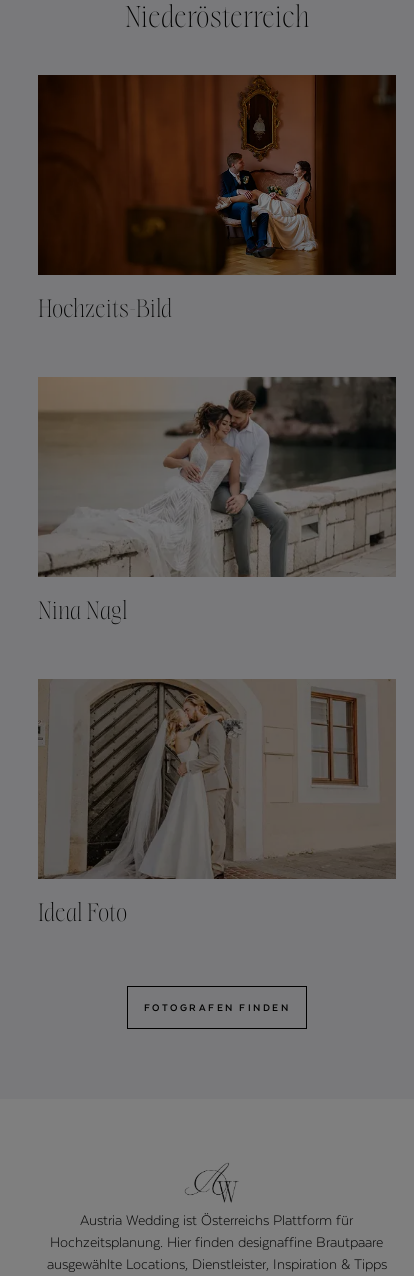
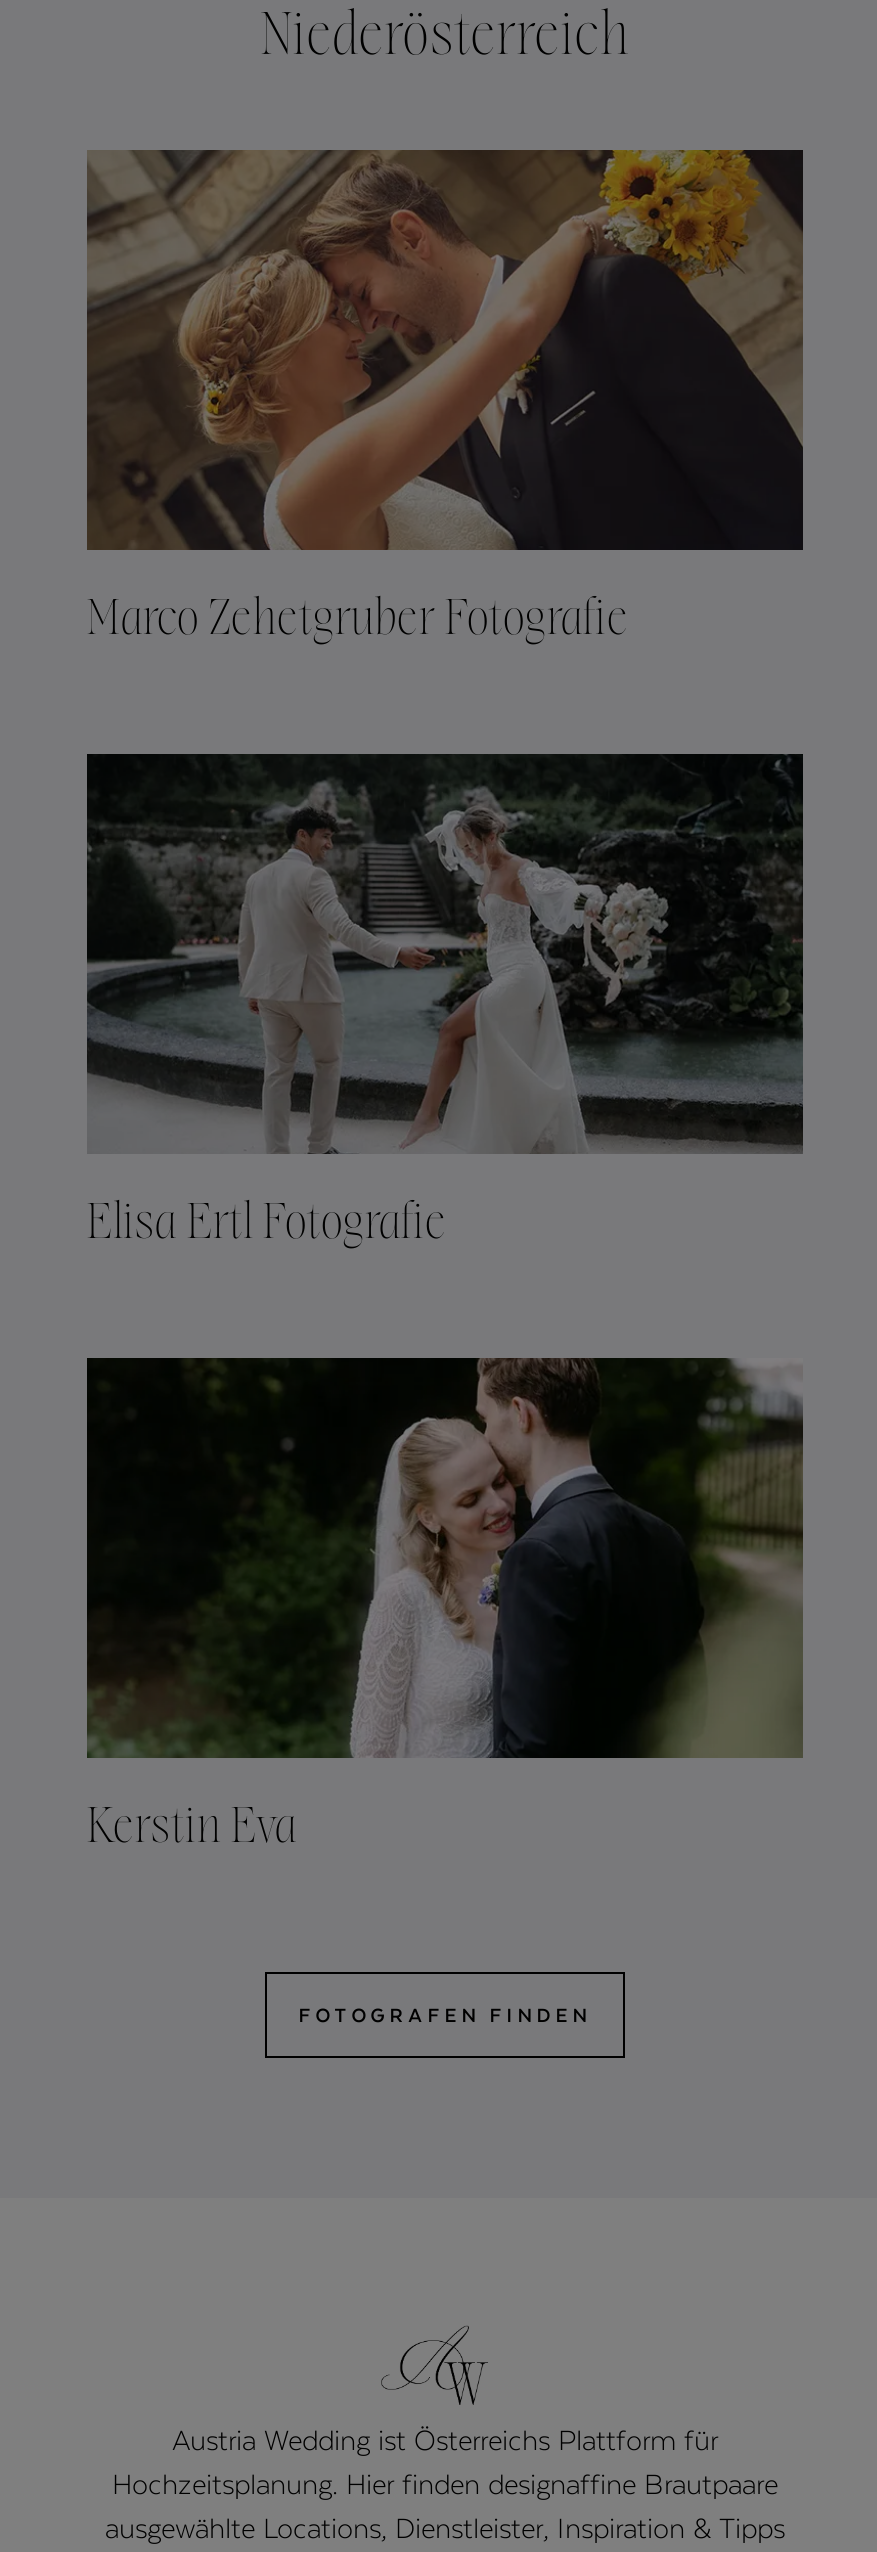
[38,74,396,322] [image] | Hochzeits-Bild -> [87,148,803,643] [image] | Marco Zehetgruber Fotografie
[37,376,396,624] [image] | Nina Nagl -> [85,752,805,1247] [image] | Elisa Ertl Fotografie
[38,678,396,926] [image] | Ideal Foto -> [87,1356,803,1851] [image] | Kerstin Eva

